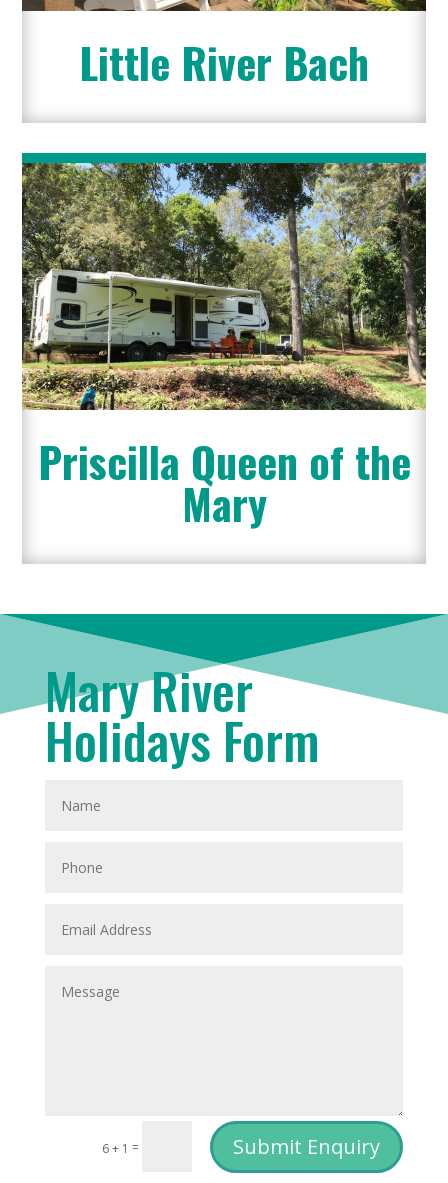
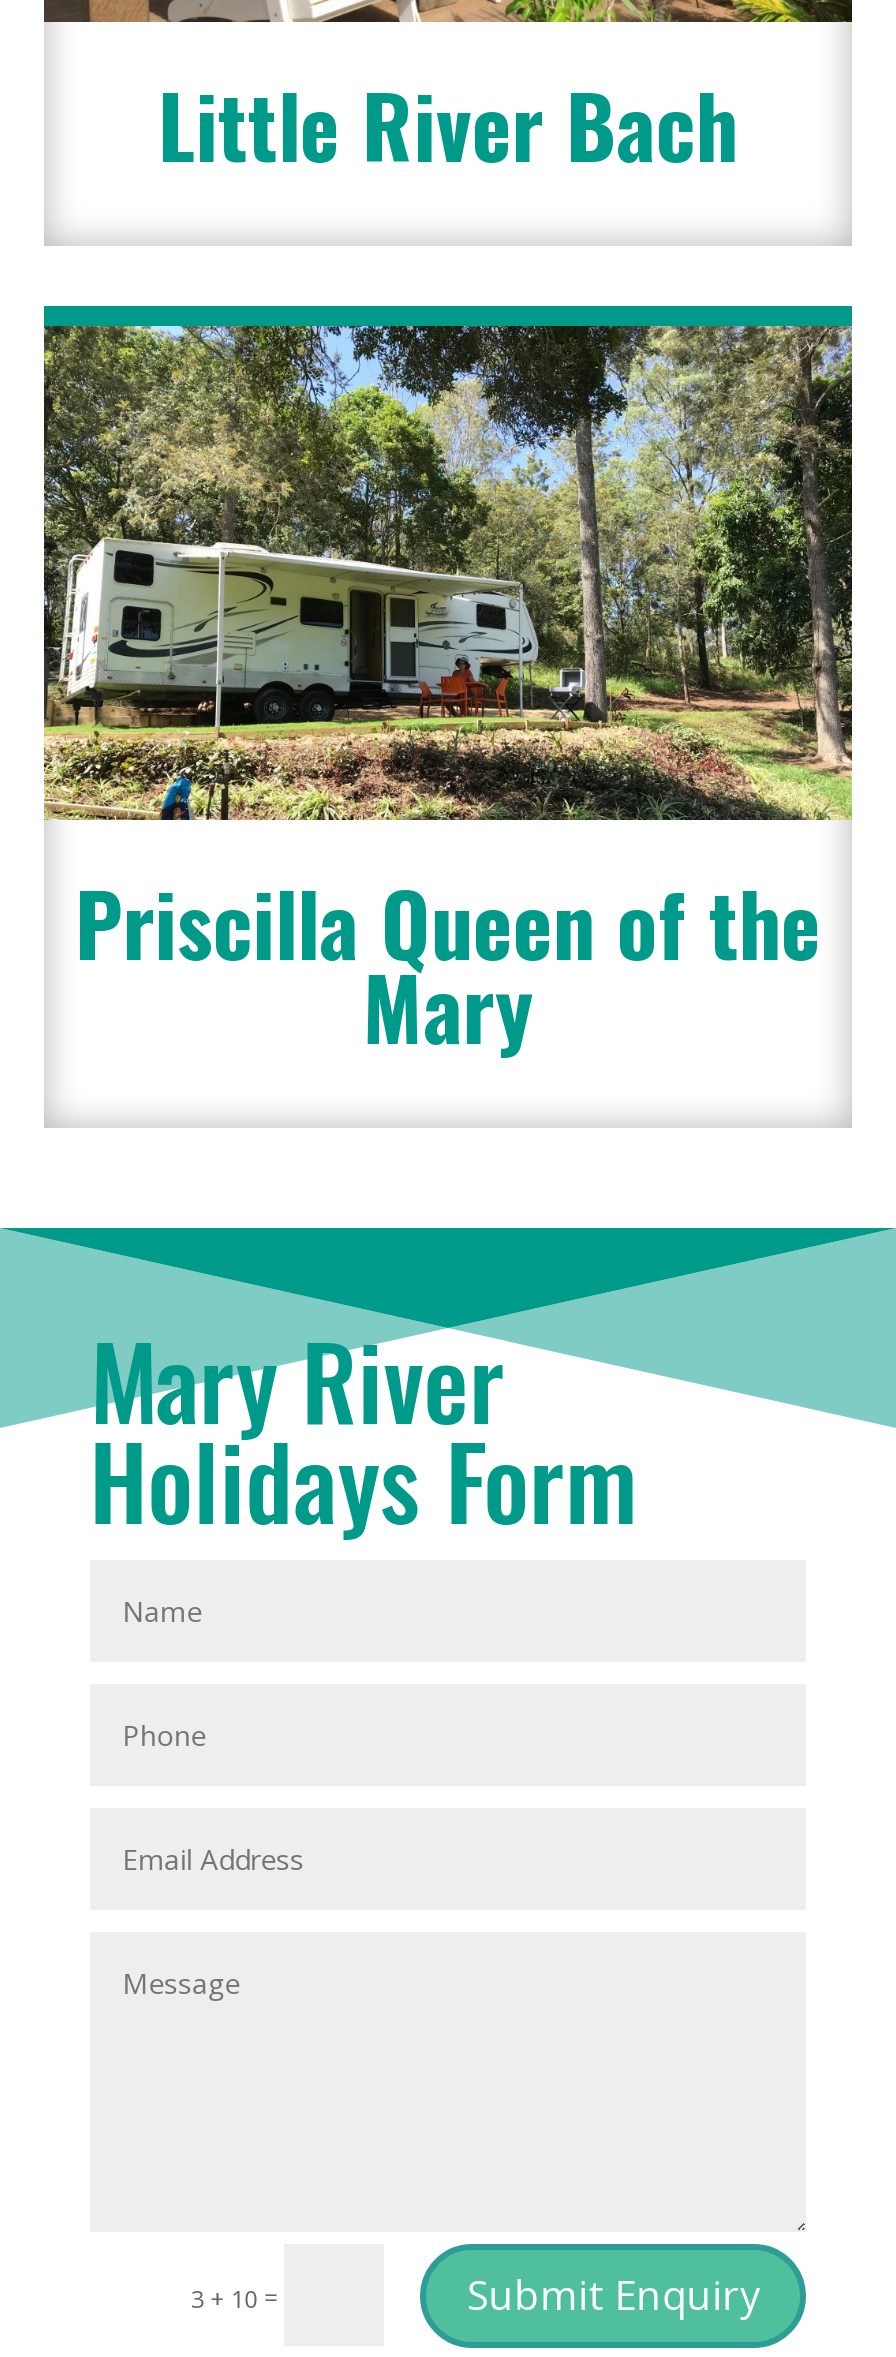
[102,1139,142,1157] 6 + 1 = -> [190,2279,284,2314] 3 + 10 =

